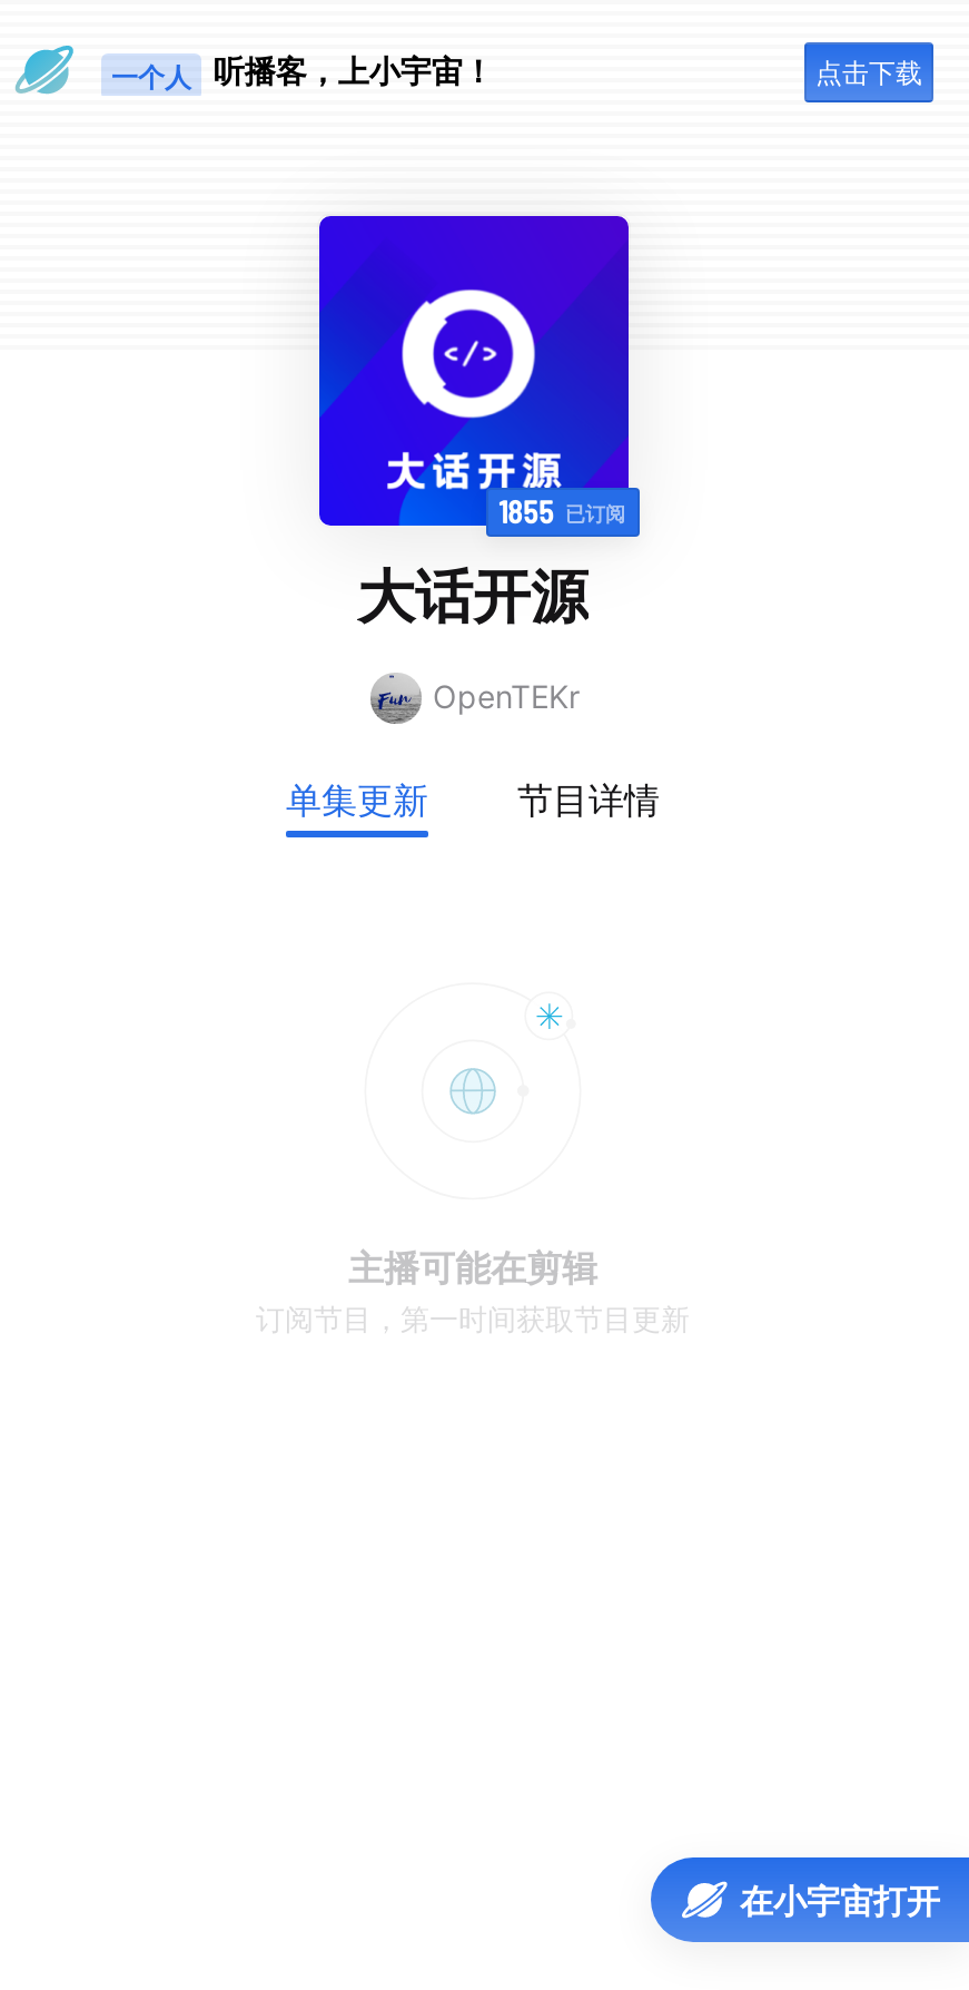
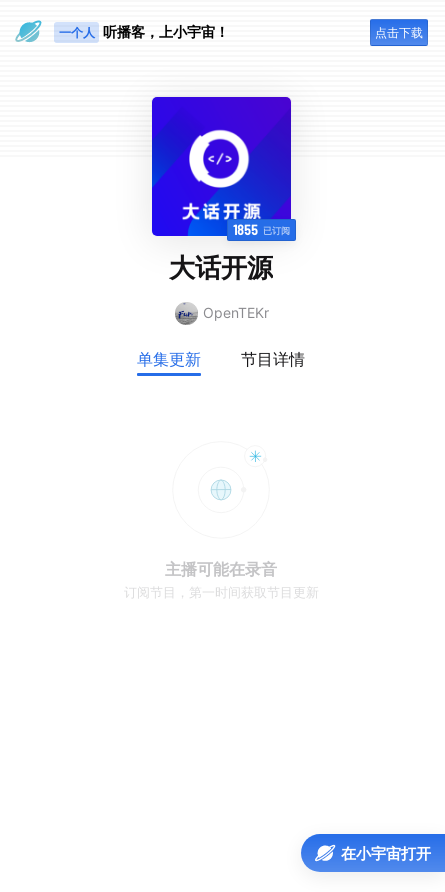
[348,1245,597,1290] 主播可能在剪辑 -> [165,559,277,579] 主播可能在录音

